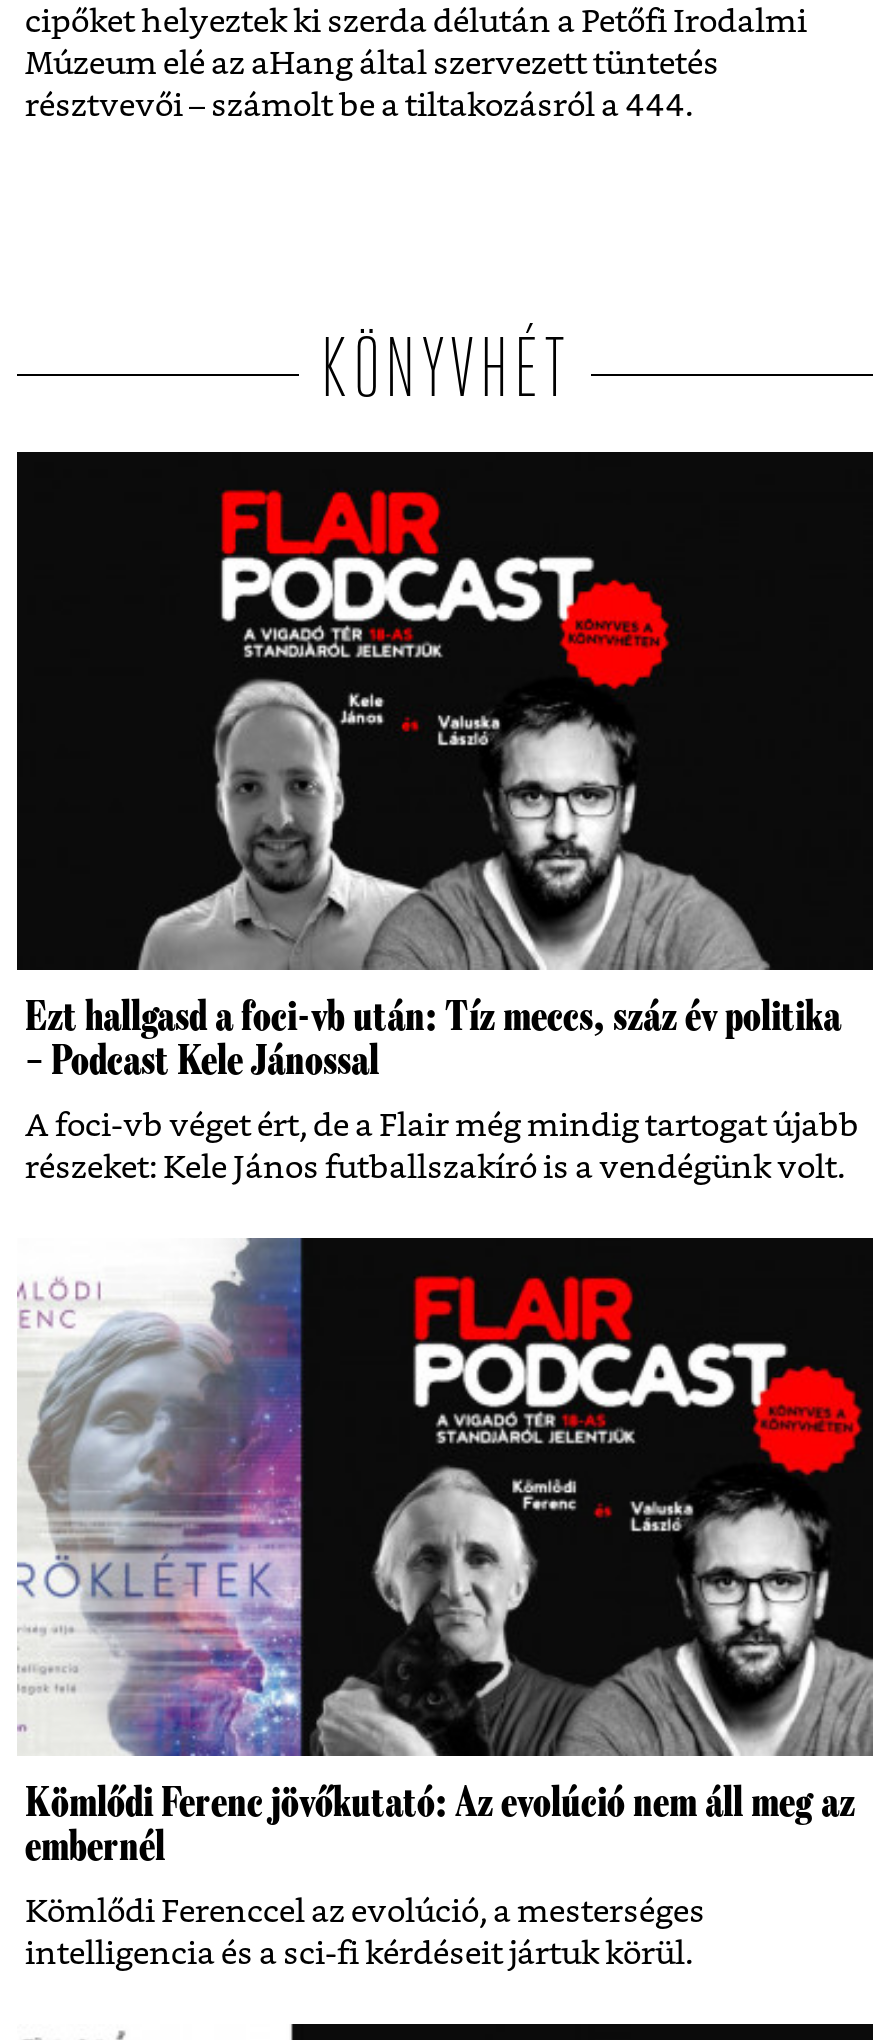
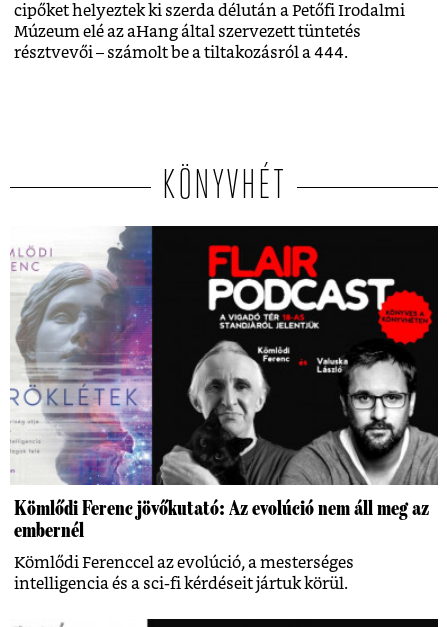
[15,450,873,1184] [image] | Ezt hallgasd a foci-vb után: Tíz meccs, száz év politika | – Podcast Kele Jánossal | A foci-vb véget ért, de a Flair még mindig tartogat újabb | részeket: Kele János futballszakíró is a vendégünk volt. -> none

